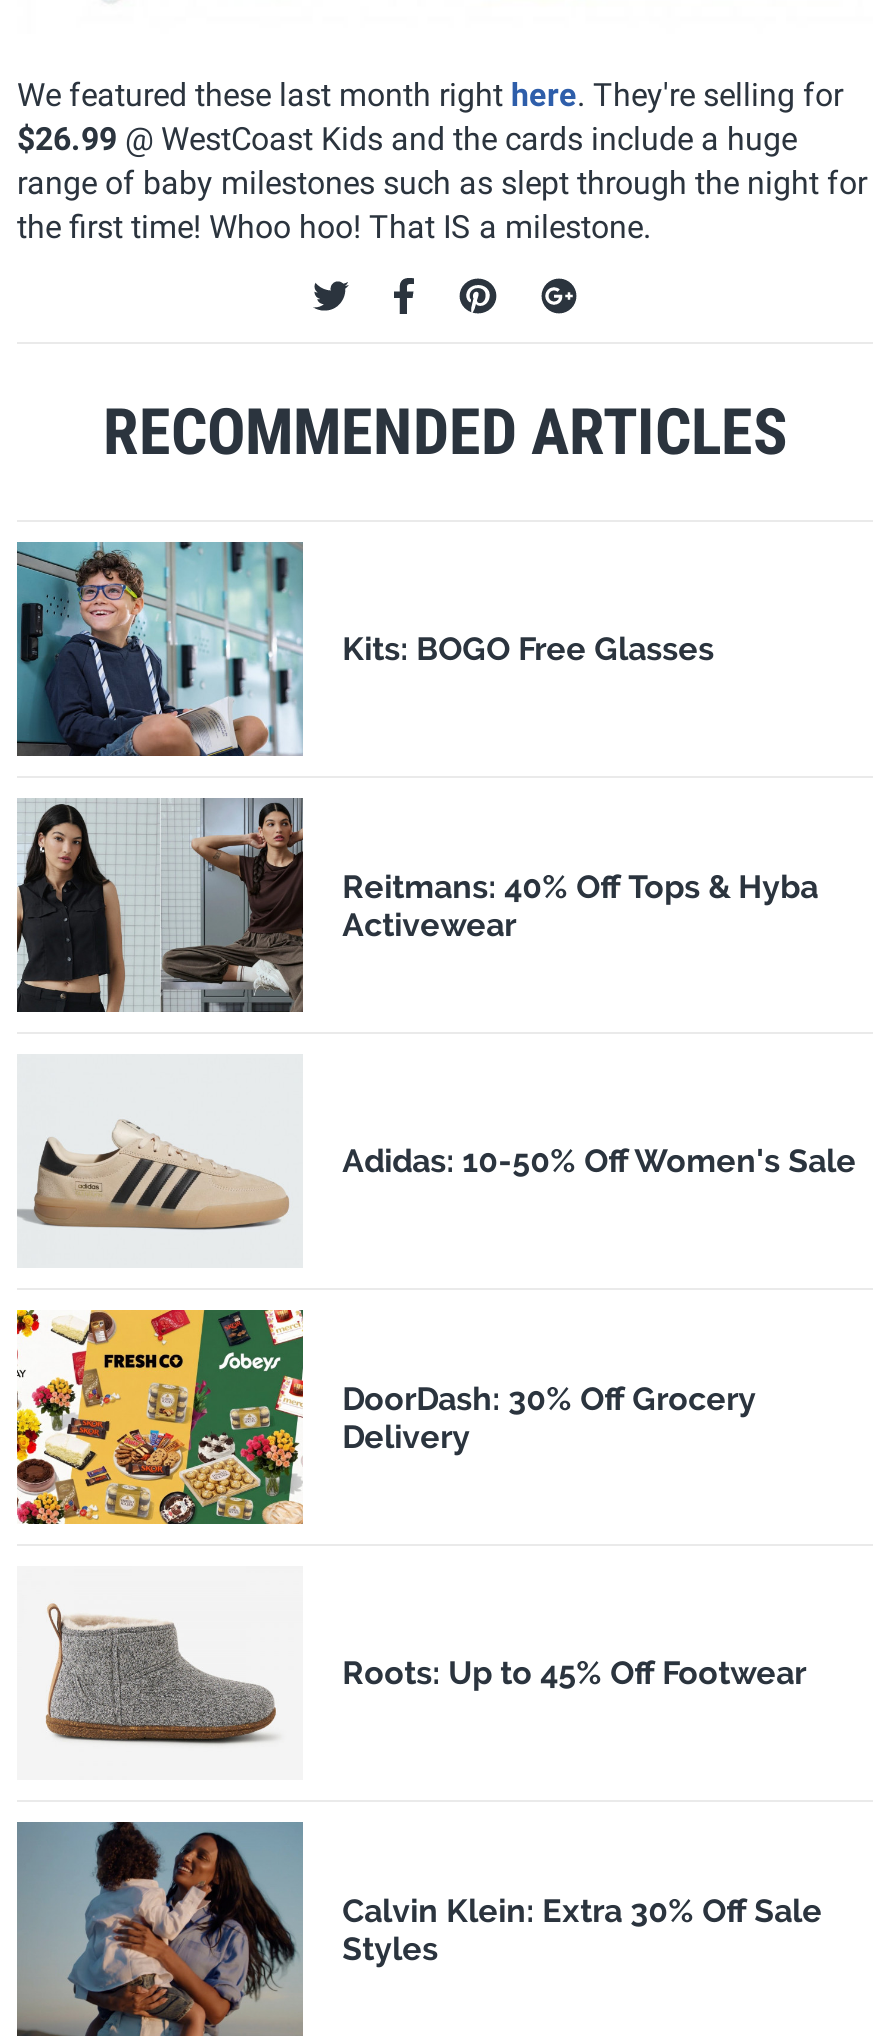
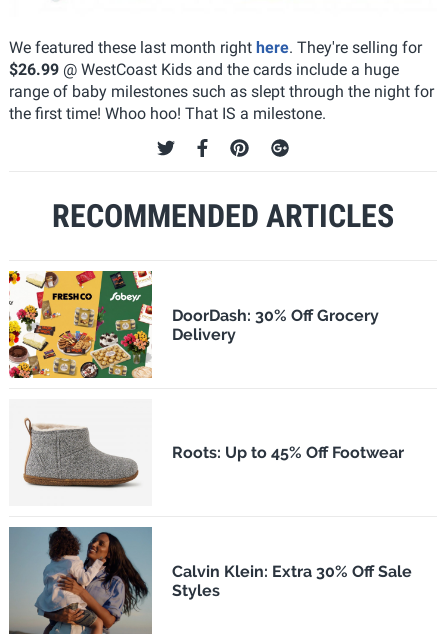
[15,540,714,758] [image] | Kits: BOGO Free Glasses -> none
[15,796,818,1014] [image] | Reitmans: 40% Off Tops & Hyba | Activewear -> none
[19,1118,856,1232] [image] | Adidas: 10-50% Off Women's Sale -> none

